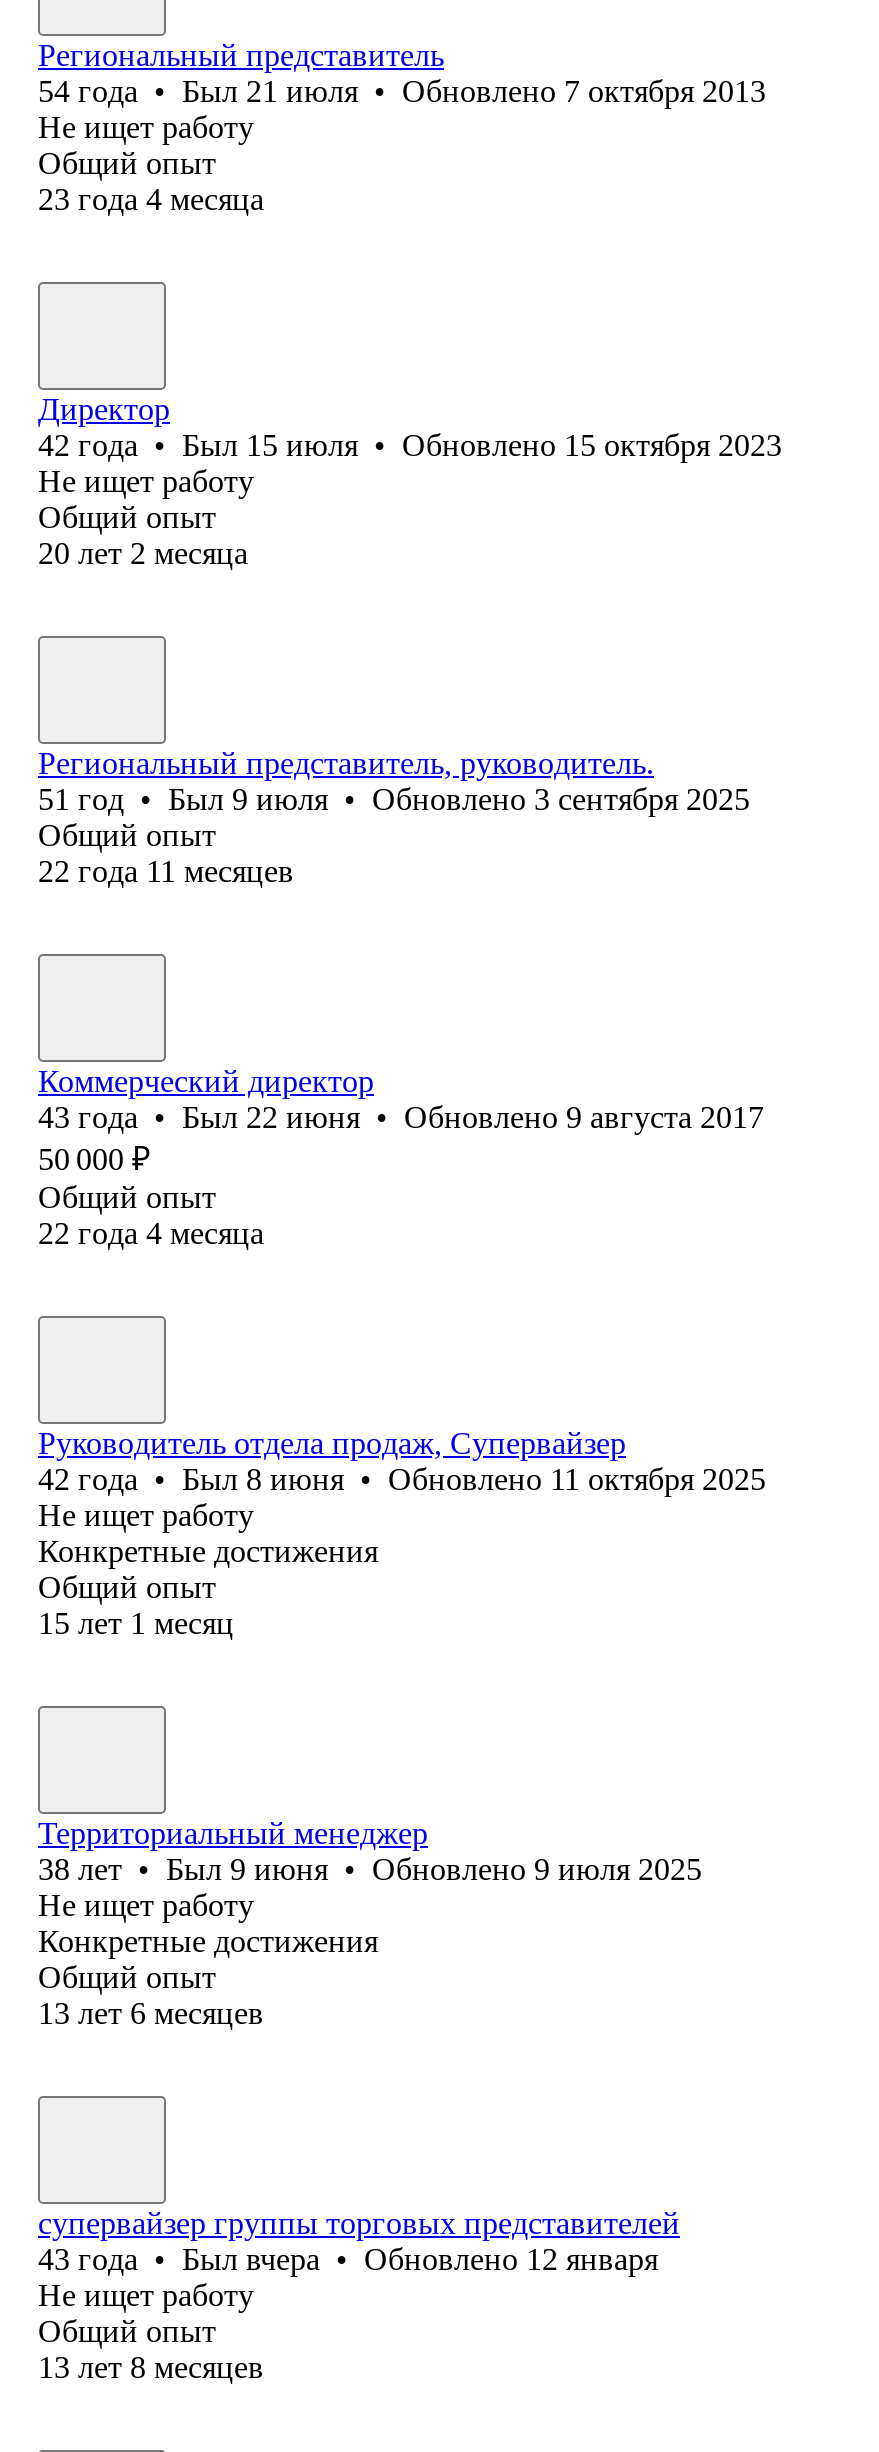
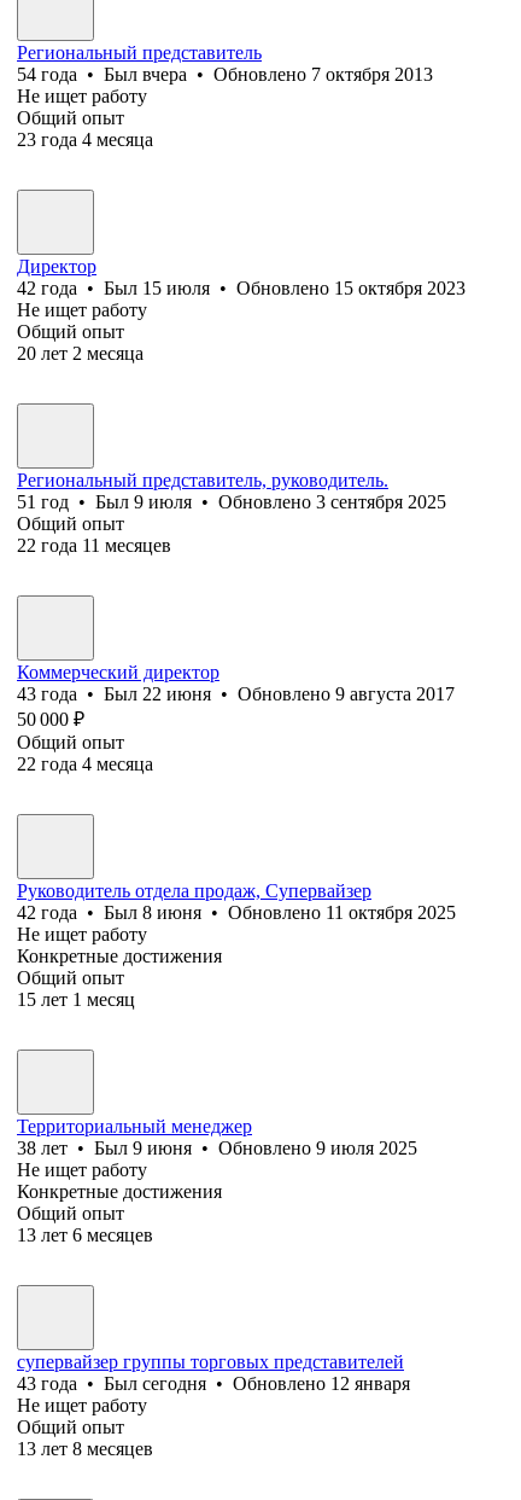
[38,74,766,108] 54 года • Был 21 июля • Обновлено 7 октября 2013 -> [17,64,433,84] 54 года • Был вчера • Обновлено 7 октября 2013
[38,2242,658,2276] 43 года • Был вчера • Обновлено 12 января -> [17,1373,410,1394] 43 года • Был сегодня • Обновлено 12 января

